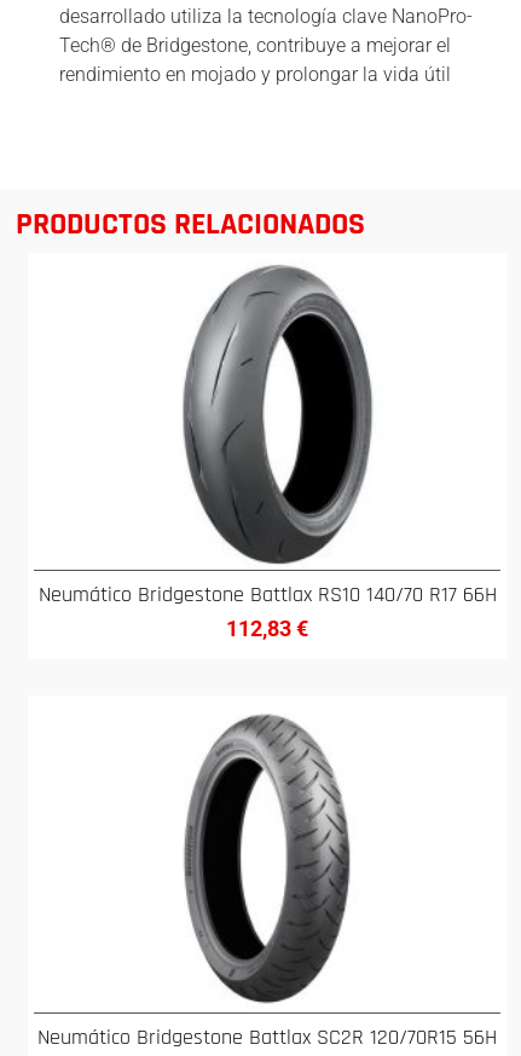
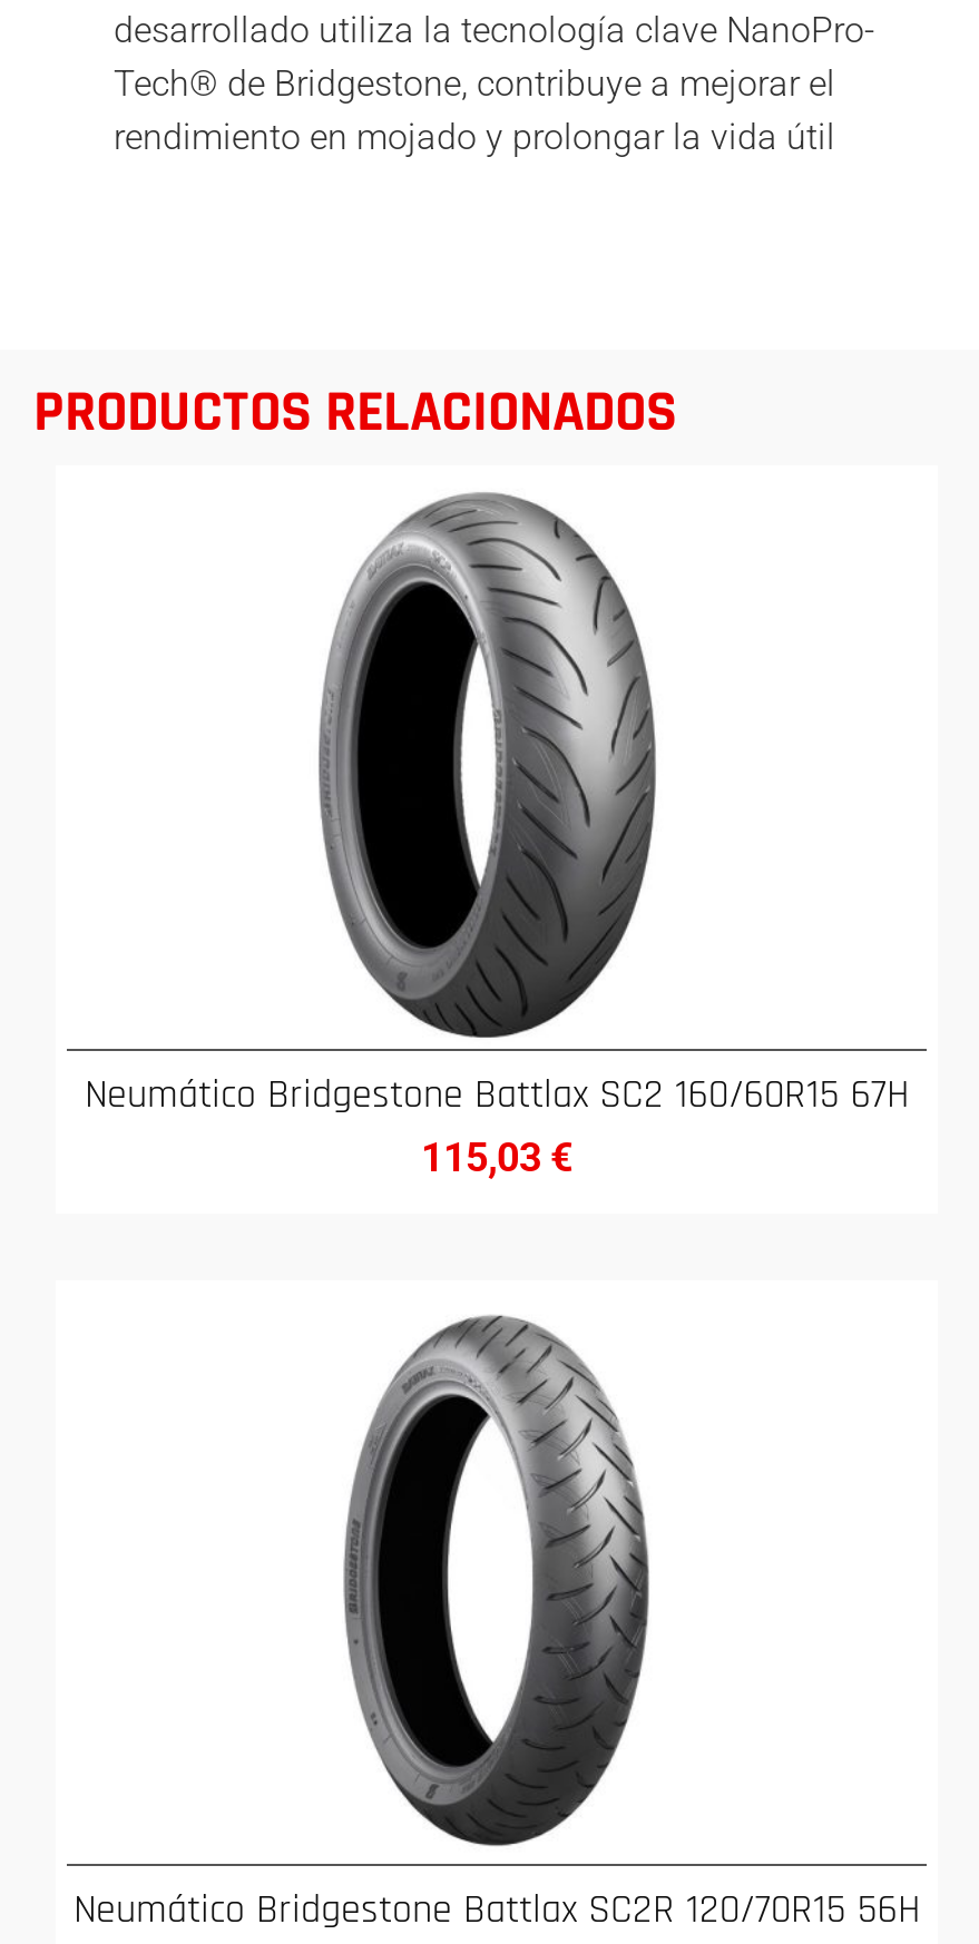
[38,265,496,641] [image] | Neumático Bridgestone Battlax RS10 140/70 R17 66H | 112,83 € -> [85,490,909,1180] [image] | Neumático Bridgestone Battlax SC2 160/60R15 67H | 115,03 €

